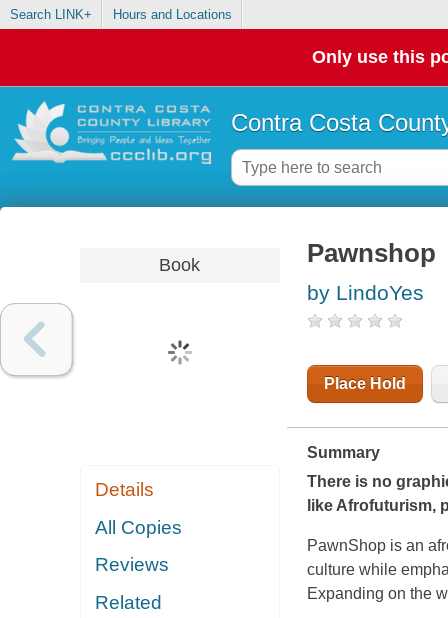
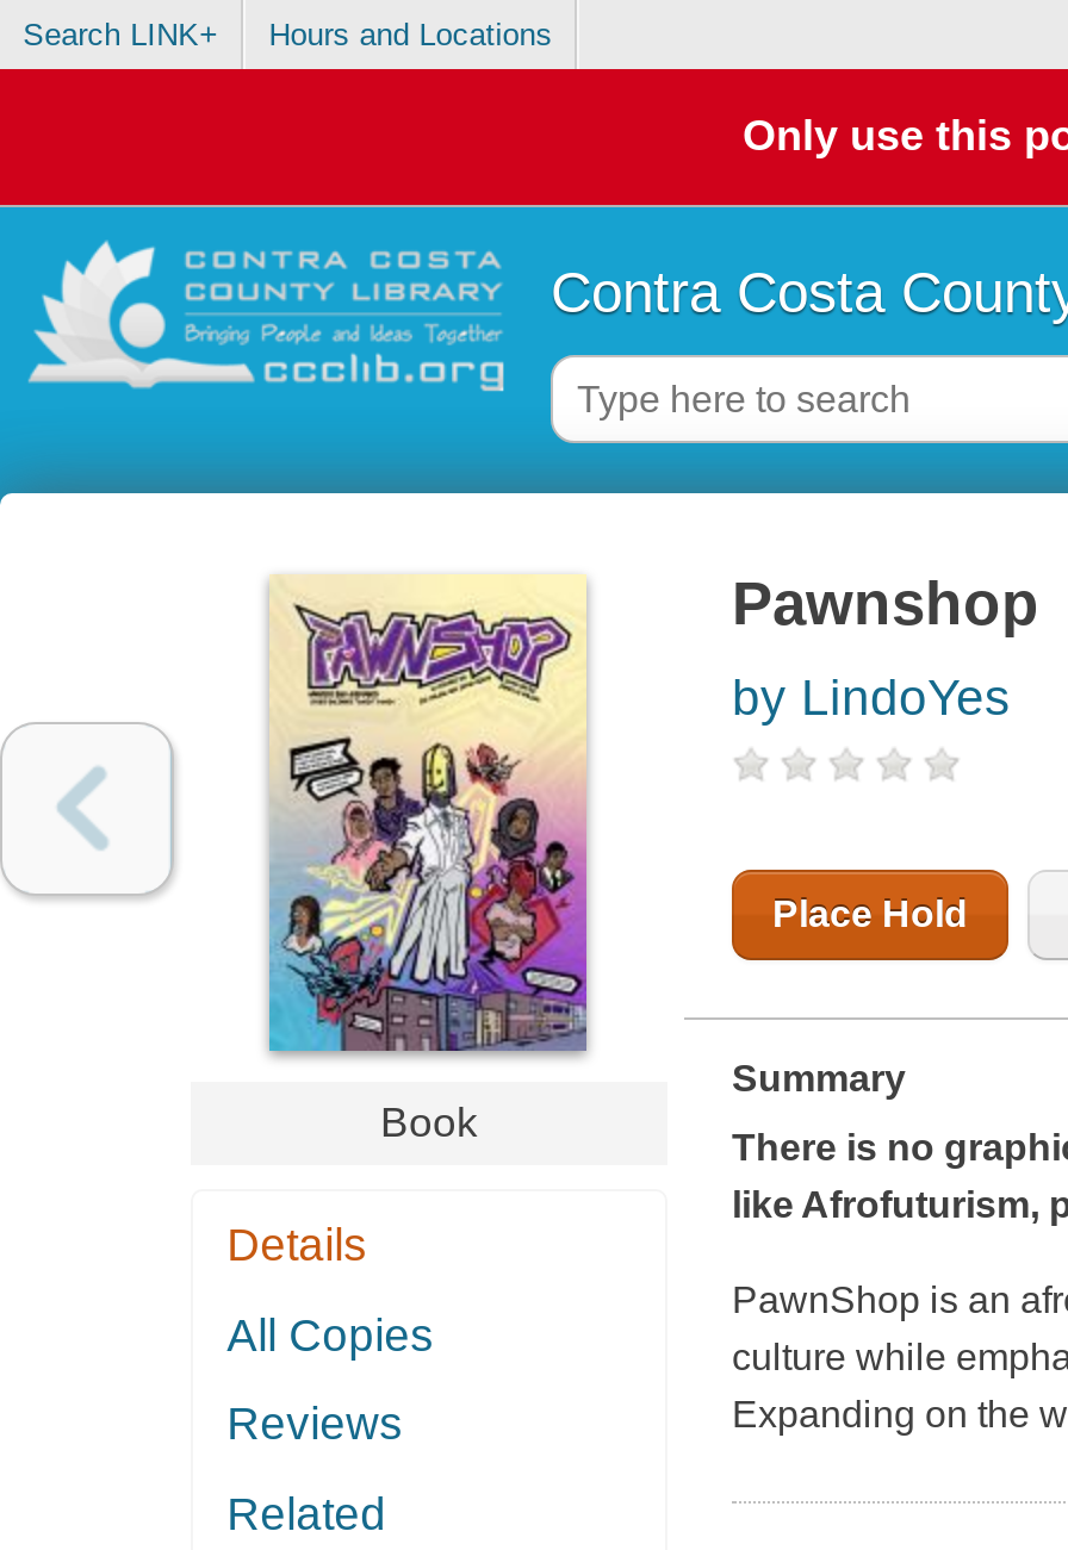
moved [159,255,200,275] -> [380,1098,478,1146]: Book
none -> [265,572,591,1058] [image]

